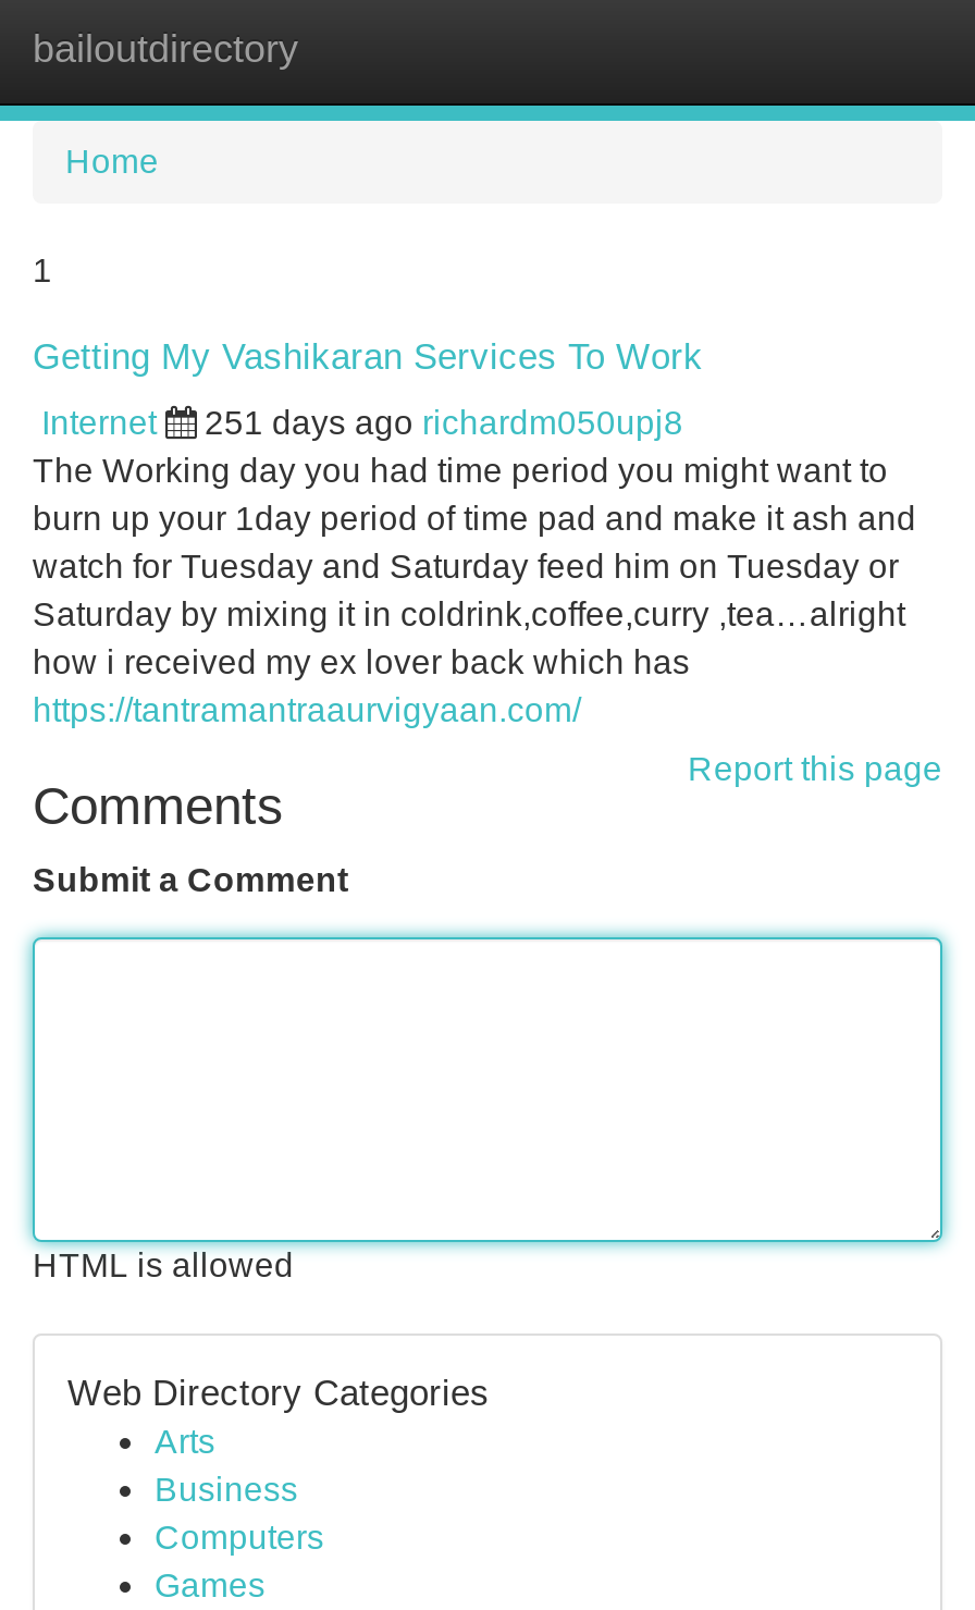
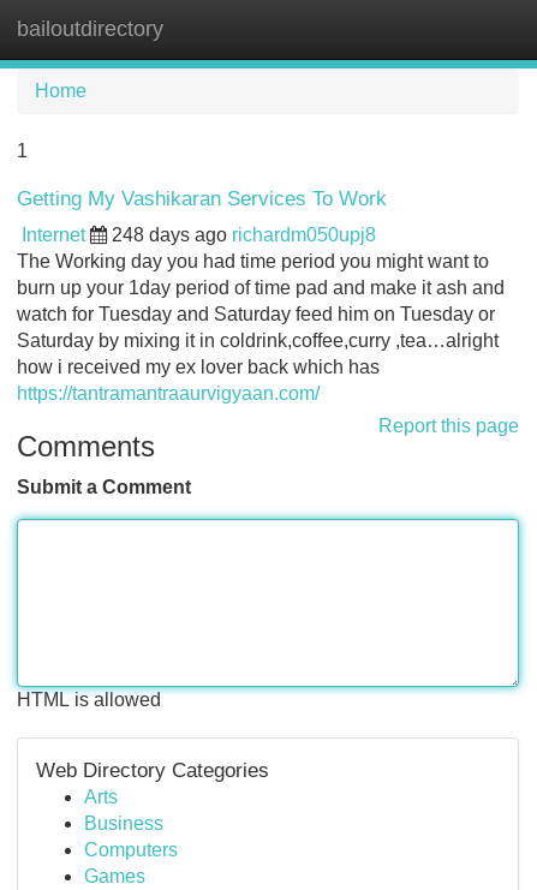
[205,404,683,441] 251 days ago richardm050upj8 -> [112,225,376,245] 248 days ago richardm050upj8

